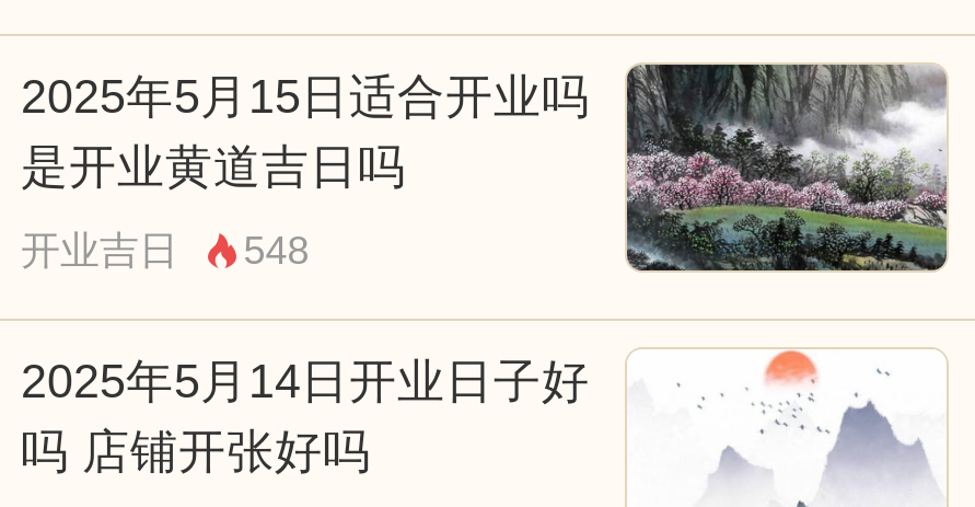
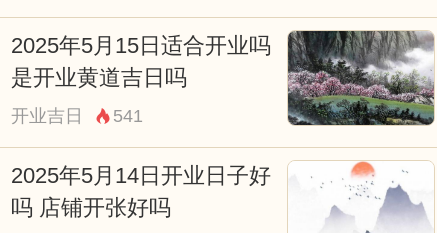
[21,229,309,272] 开业吉日 548 -> [11,106,143,126] 开业吉日 541

